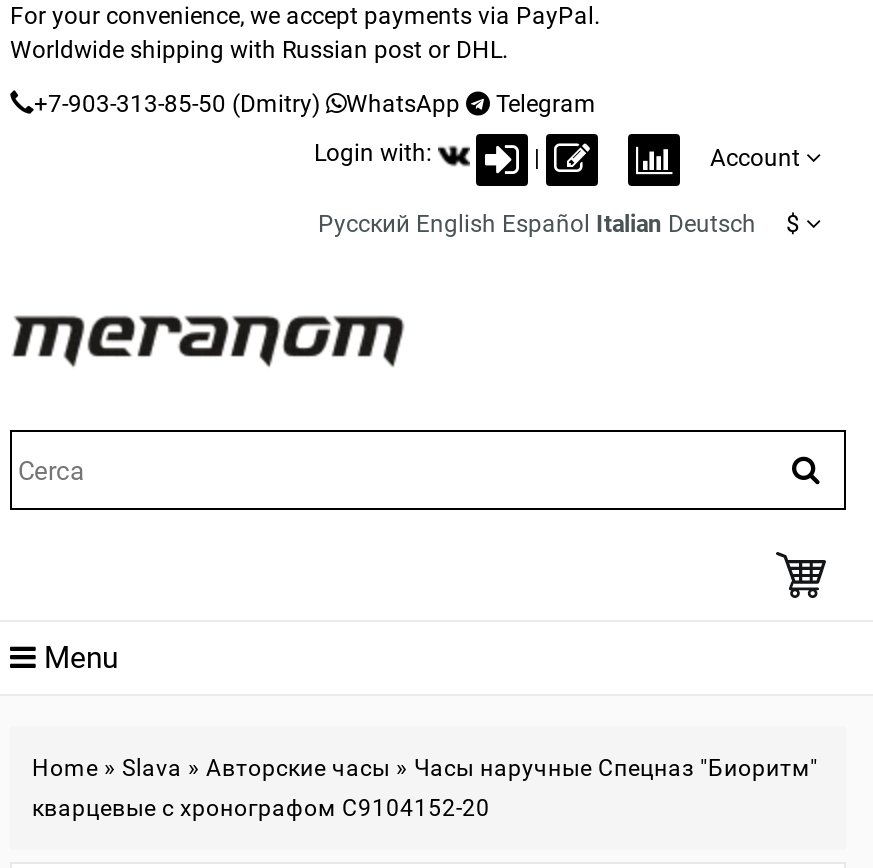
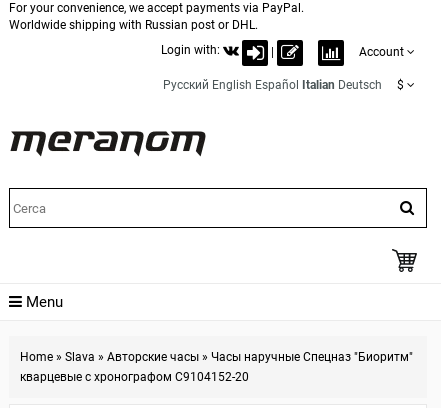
[34,90,596,118] +7-903-313-85-50 (Dmitry) | WhatsApp | Telegram -> none

